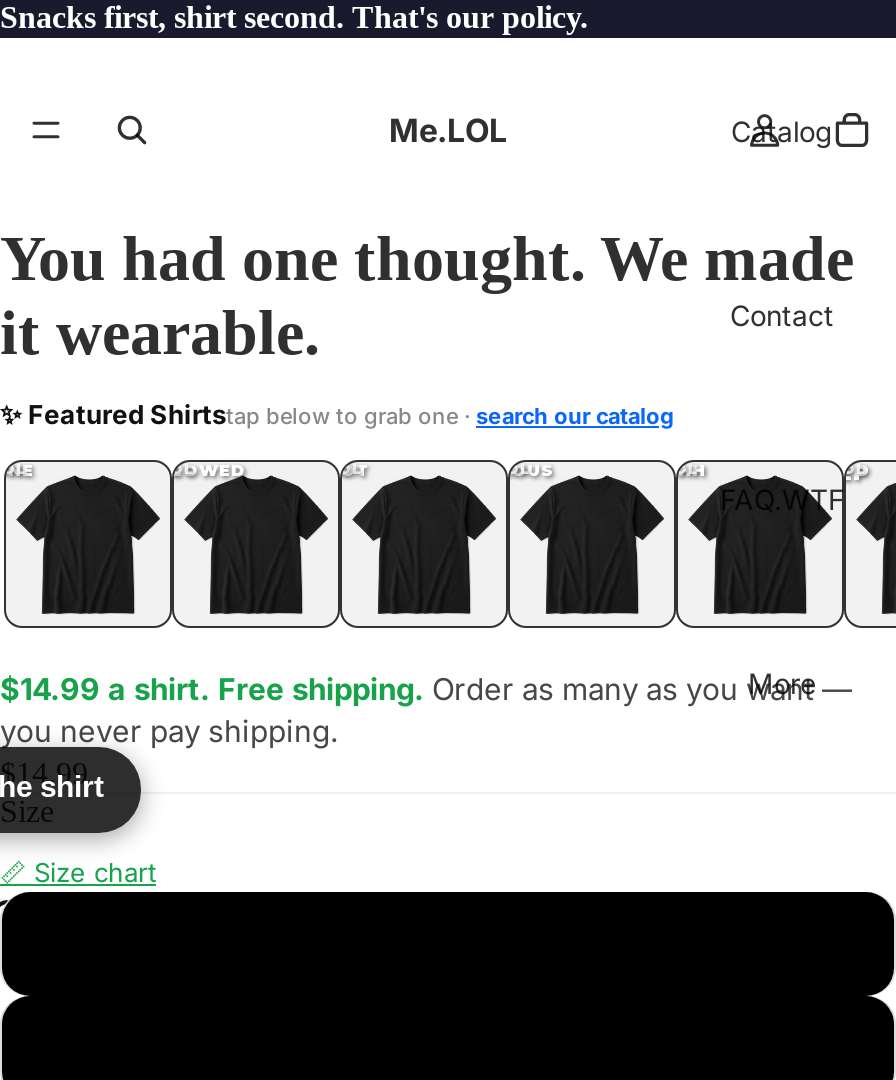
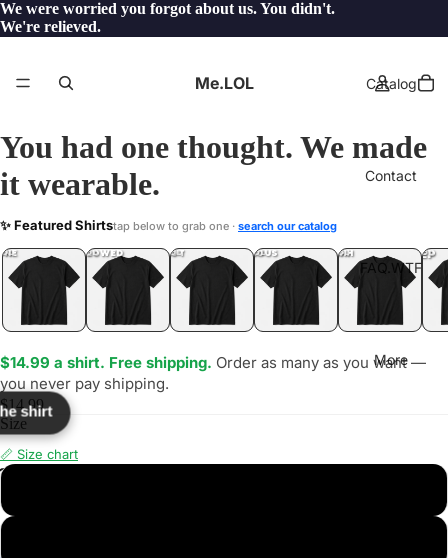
[0,0,588,34] Snacks first, shirt second. That's our policy. -> [0,0,335,35] We were worried you forgot about us. You didn't. | We're relieved.

